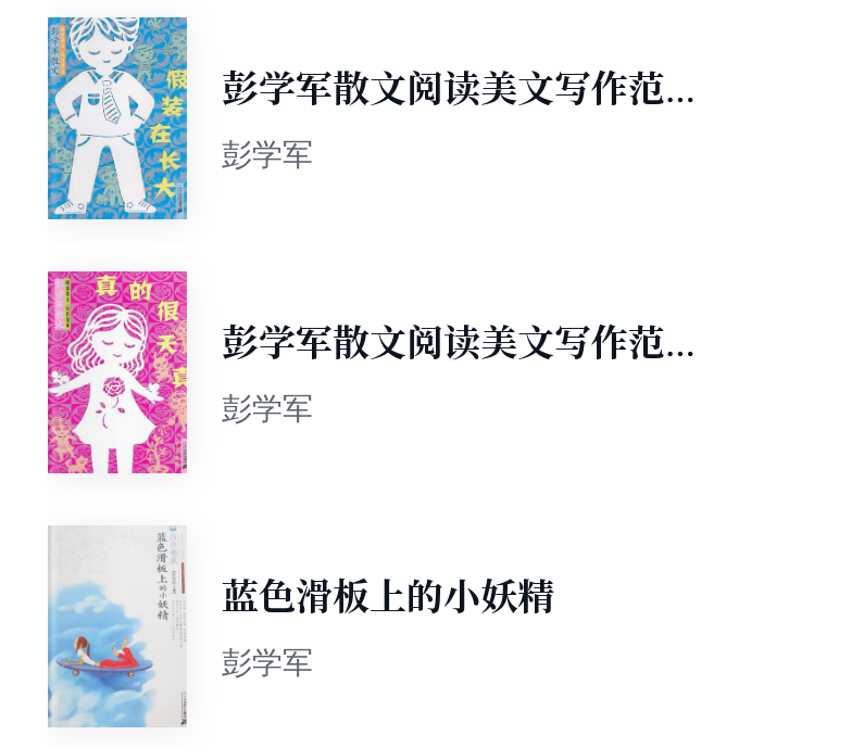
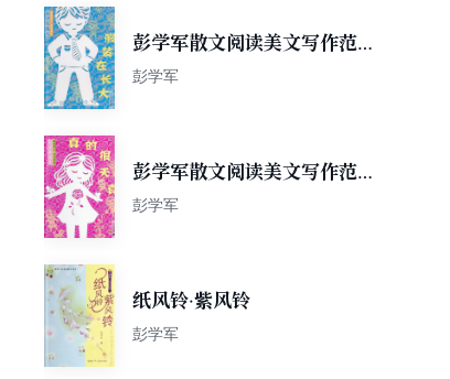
[48,525,554,730] [image] | 蓝色滑板上的小妖精 -> [44,264,250,368] [image] | 纸风铃·紫风铃

